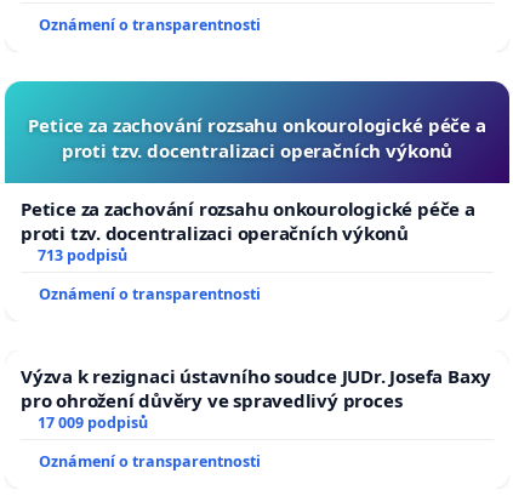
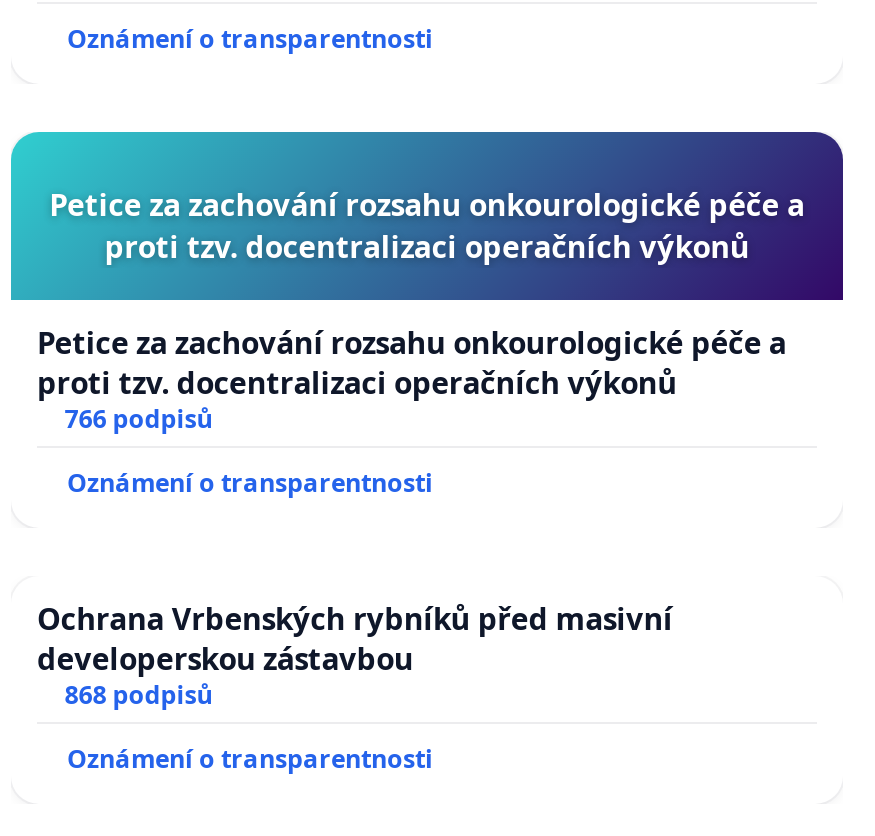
[37,245,127,265] 713 podpisů -> [65,401,213,435] 766 podpisů
[21,363,491,433] Výzva k rezignaci ústavního soudce JUDr. Josefa Baxy | pro ohrožení důvěry ve spravedlivý proces | 17 009 podpisů -> [37,597,673,711] Ochrana Vrbenských rybníků před masivní | developerskou zástavbou | 868 podpisů

